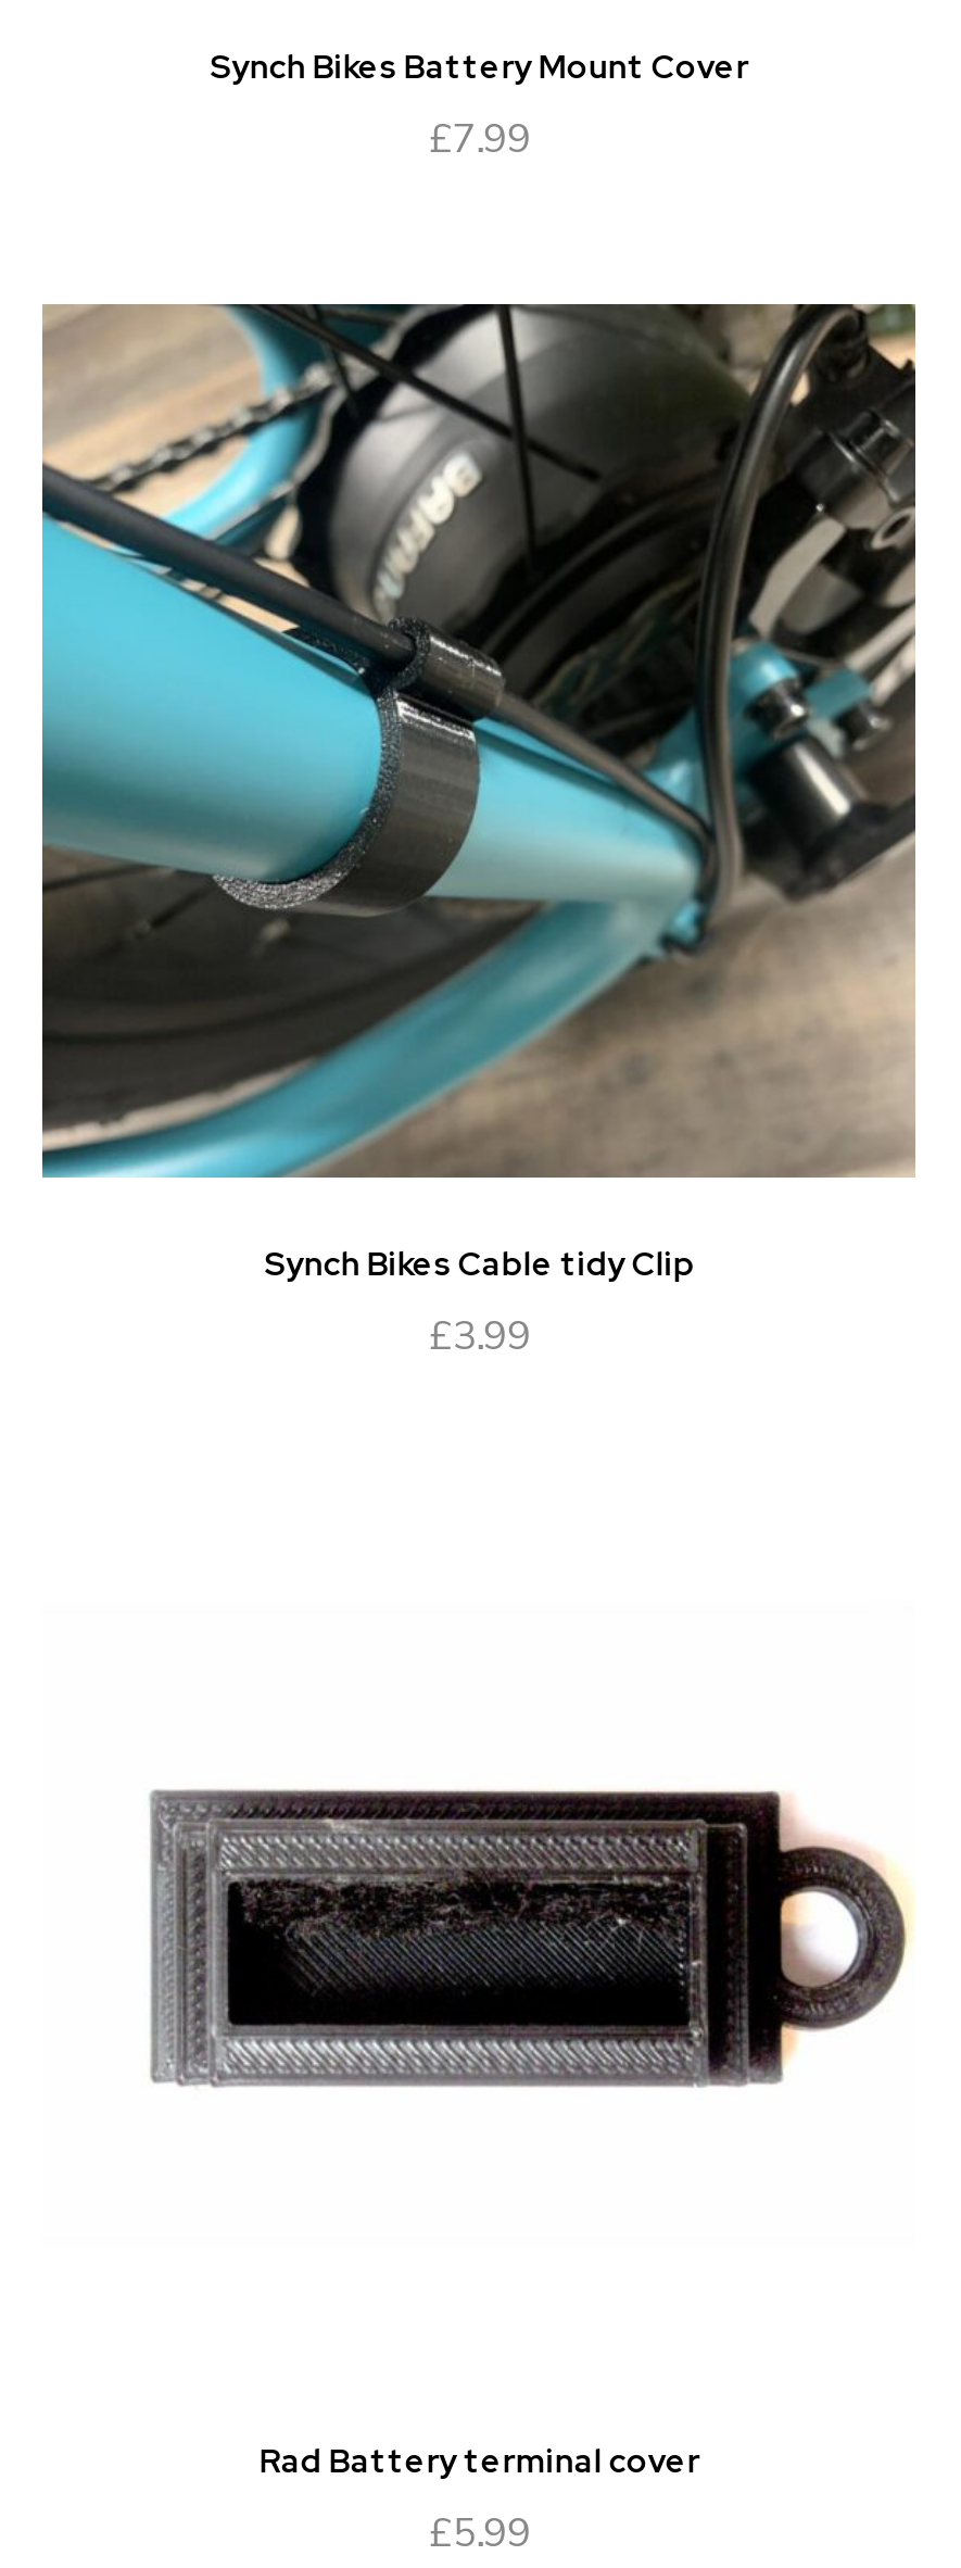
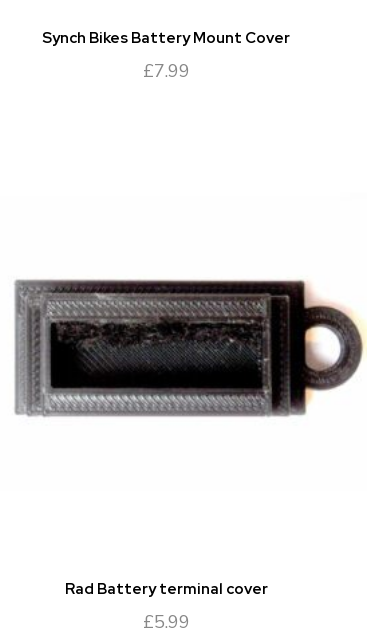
[40,302,918,1362] [image] | Synch Bikes Cable tidy Clip | £3.99 -> none

